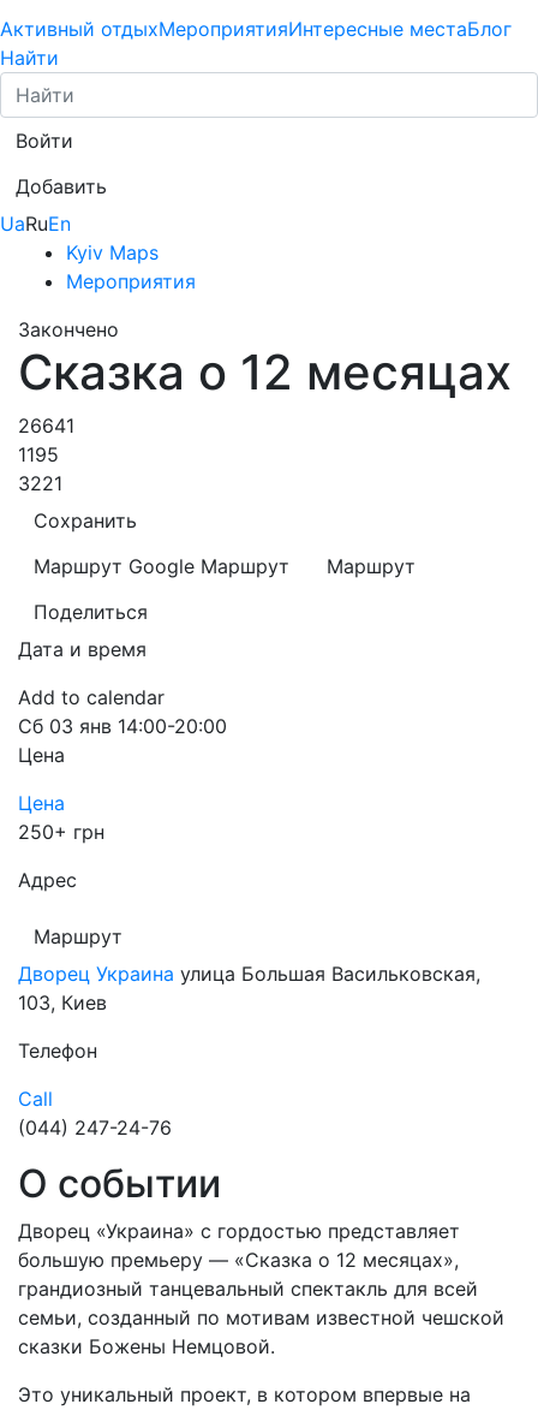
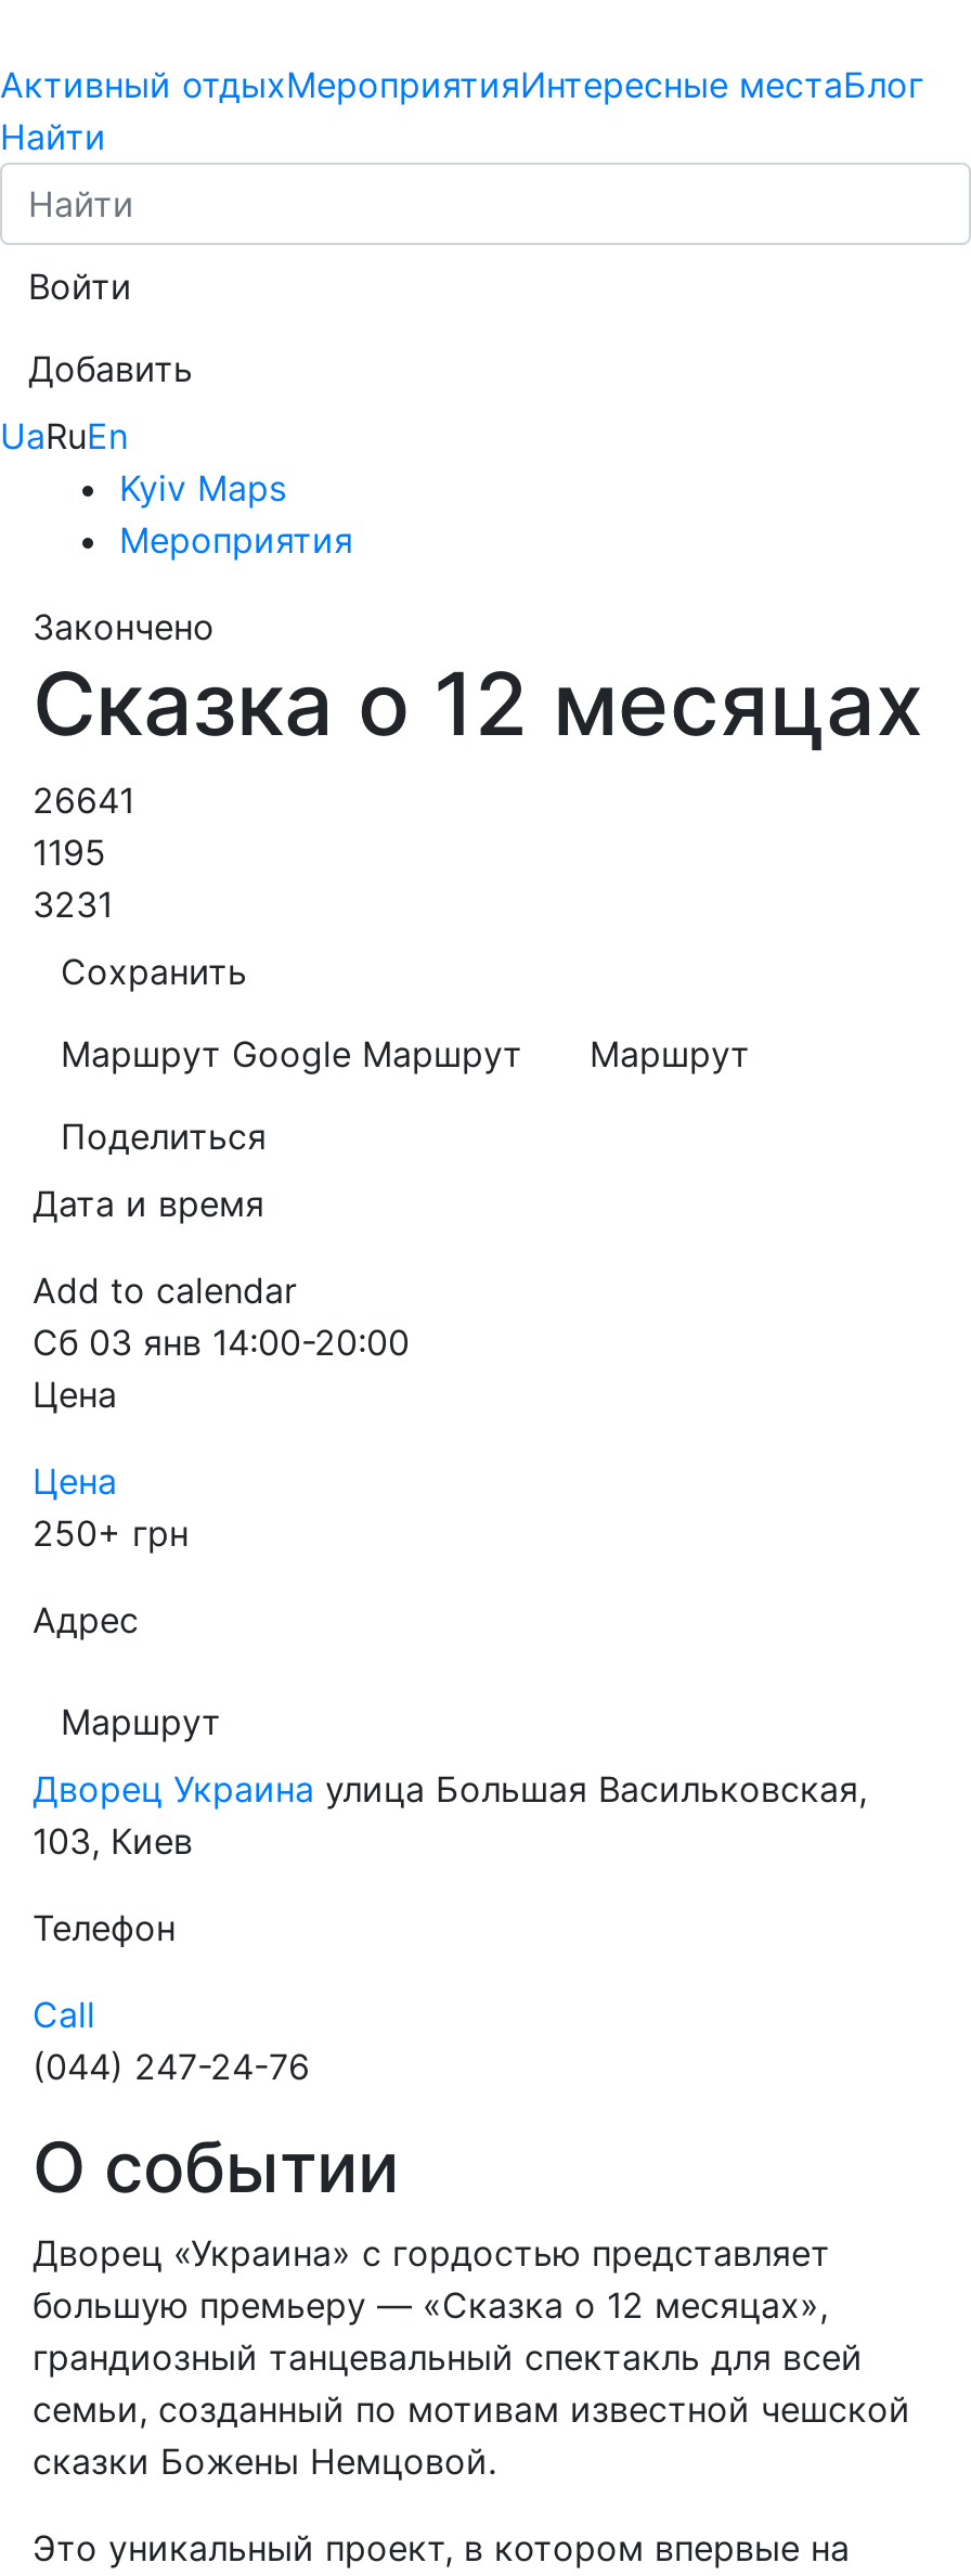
[18,471,62,495] 3221 -> [33,883,113,926] 3231

